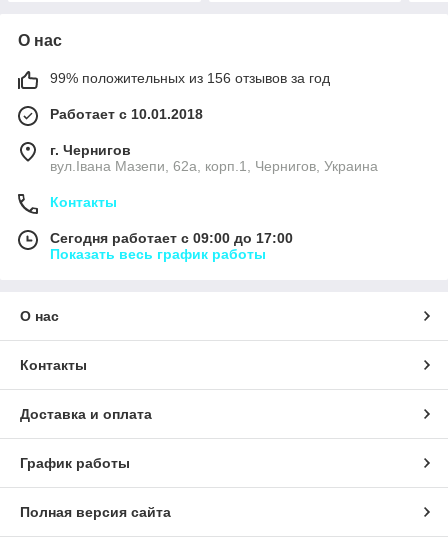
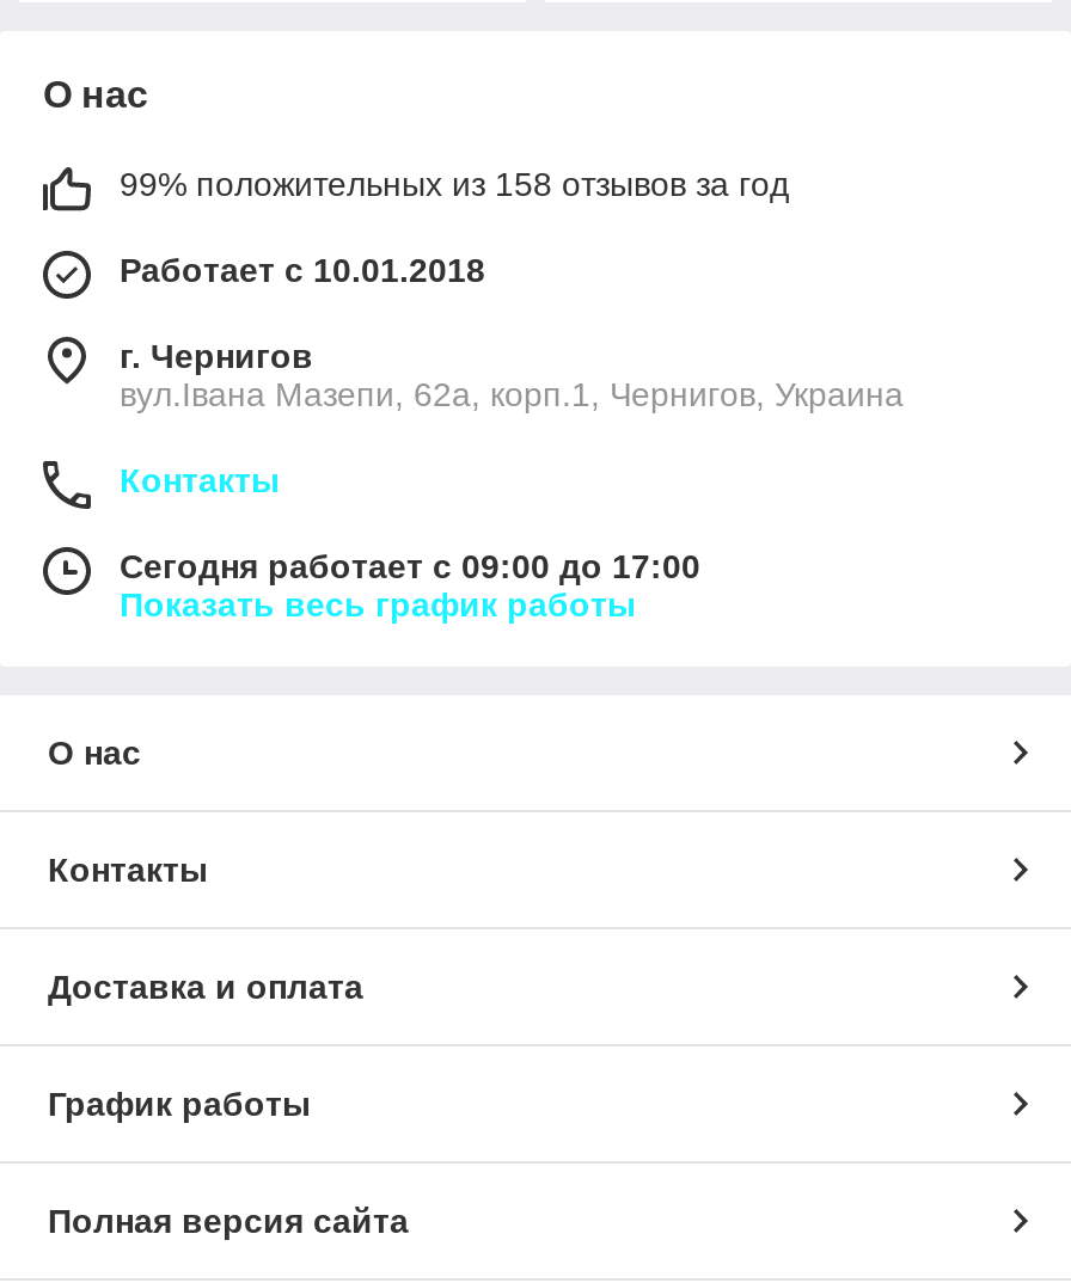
[50,70,330,86] 99% положительных из 156 отзывов за год -> [120,164,789,203] 99% положительных из 158 отзывов за год

